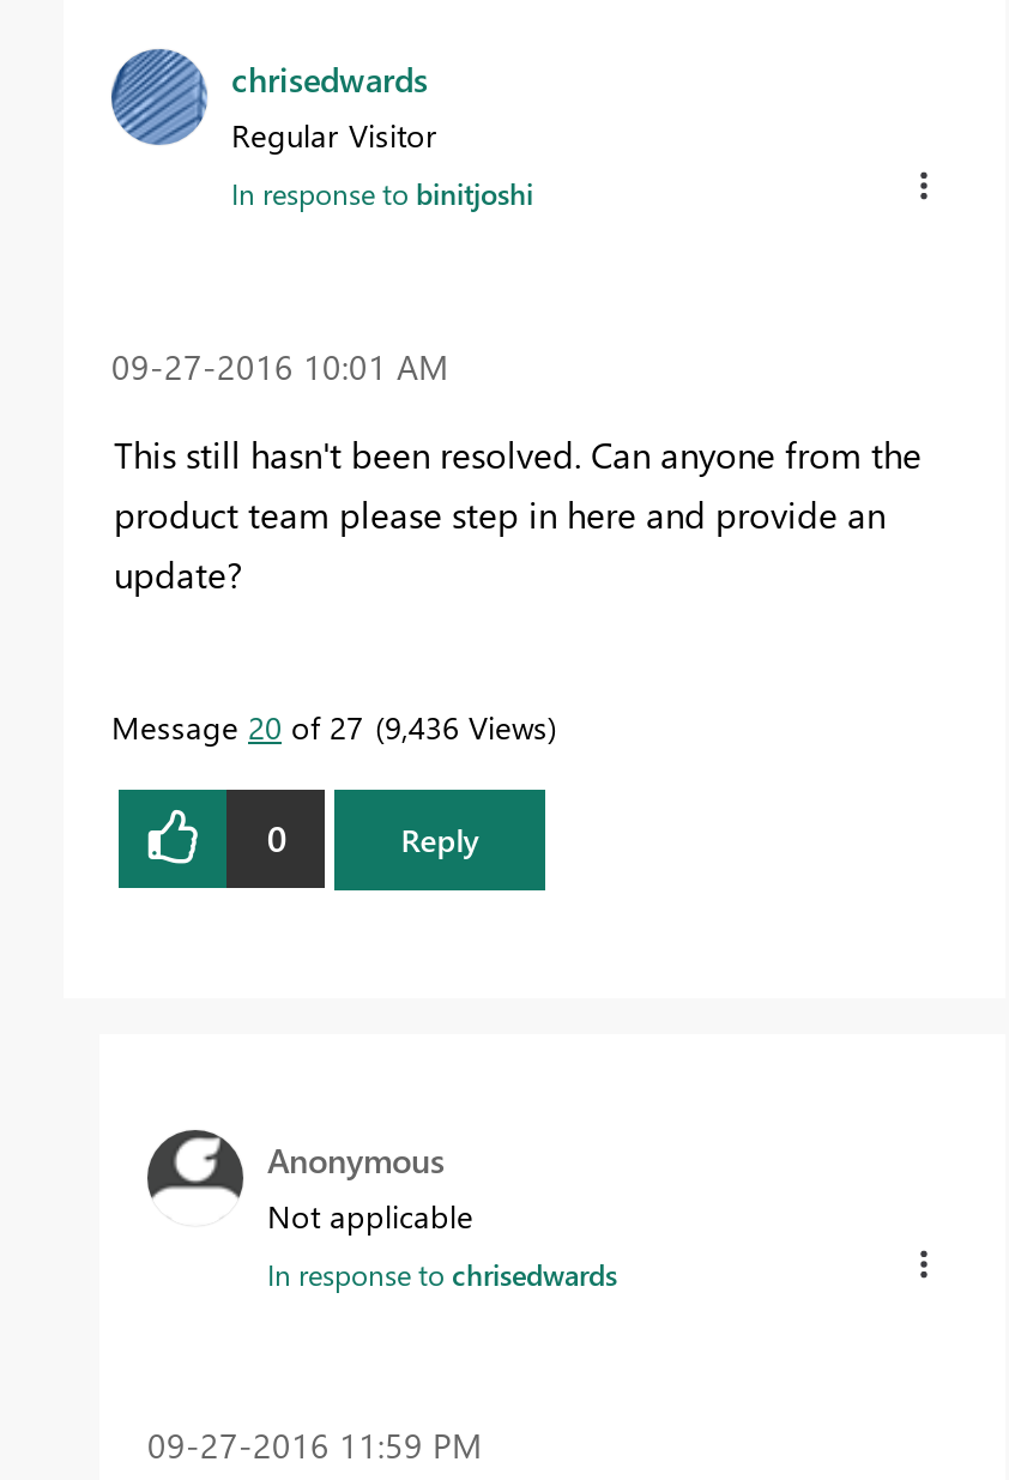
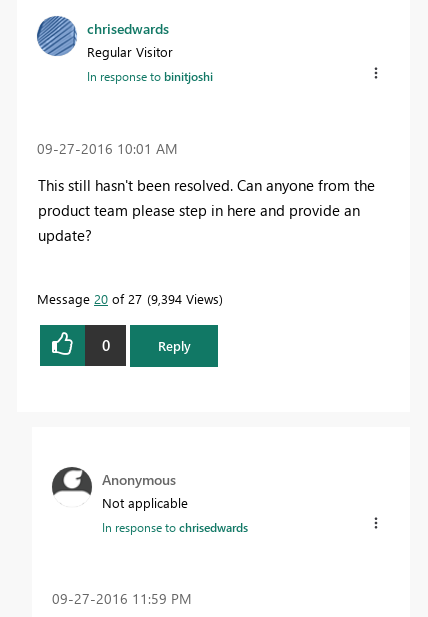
[111,705,548,746] Message 20 of 27 9,436 Views -> [37,290,219,307] Message 20 of 27 9,394 Views

